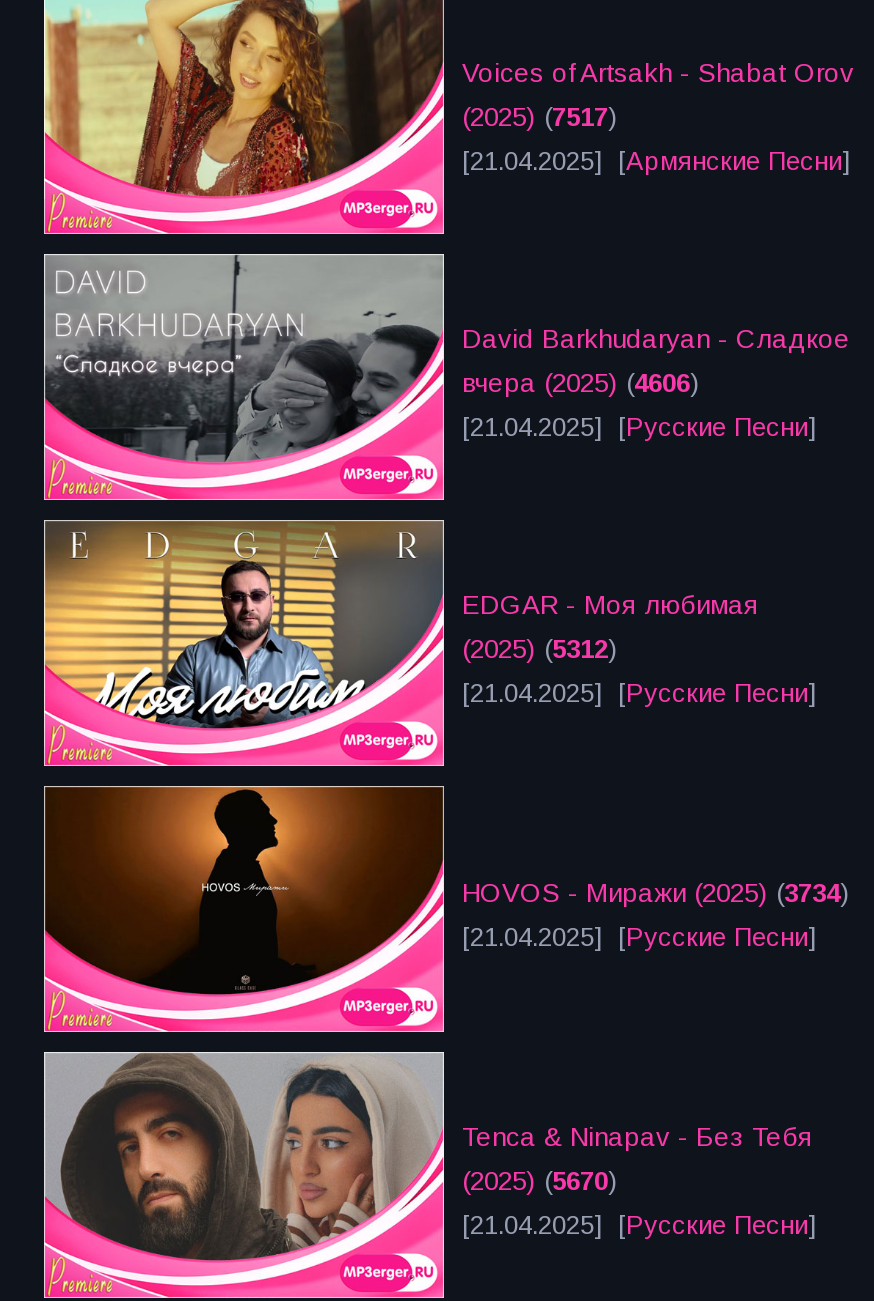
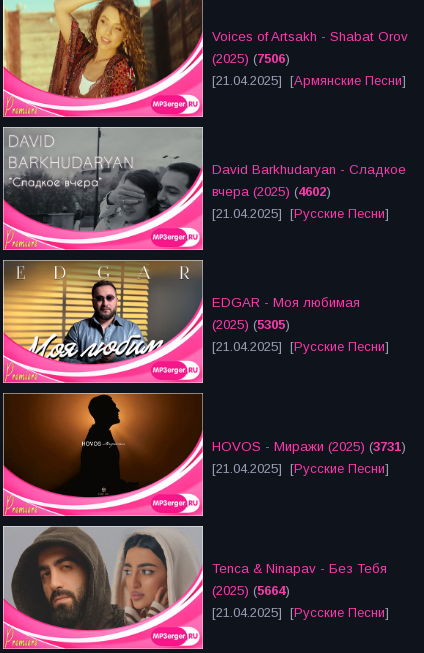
[462,103,618,133] (2025) (7517) -> [212,51,290,66] (2025) (7506)
[462,369,700,399] вчера (2025) (4606) -> [212,184,331,199] вчера (2025) (4602)
[462,635,618,665] (2025) (5312) -> [212,317,290,332] (2025) (5305)
[462,879,850,909] HOVOS - Миражи (2025) (3734) -> [212,439,406,454] HOVOS - Миражи (2025) (3731)
[462,1167,618,1197] (2025) (5670) -> [212,583,290,598] (2025) (5664)

